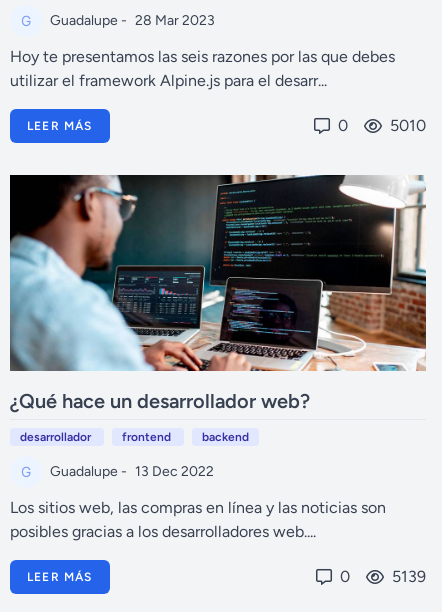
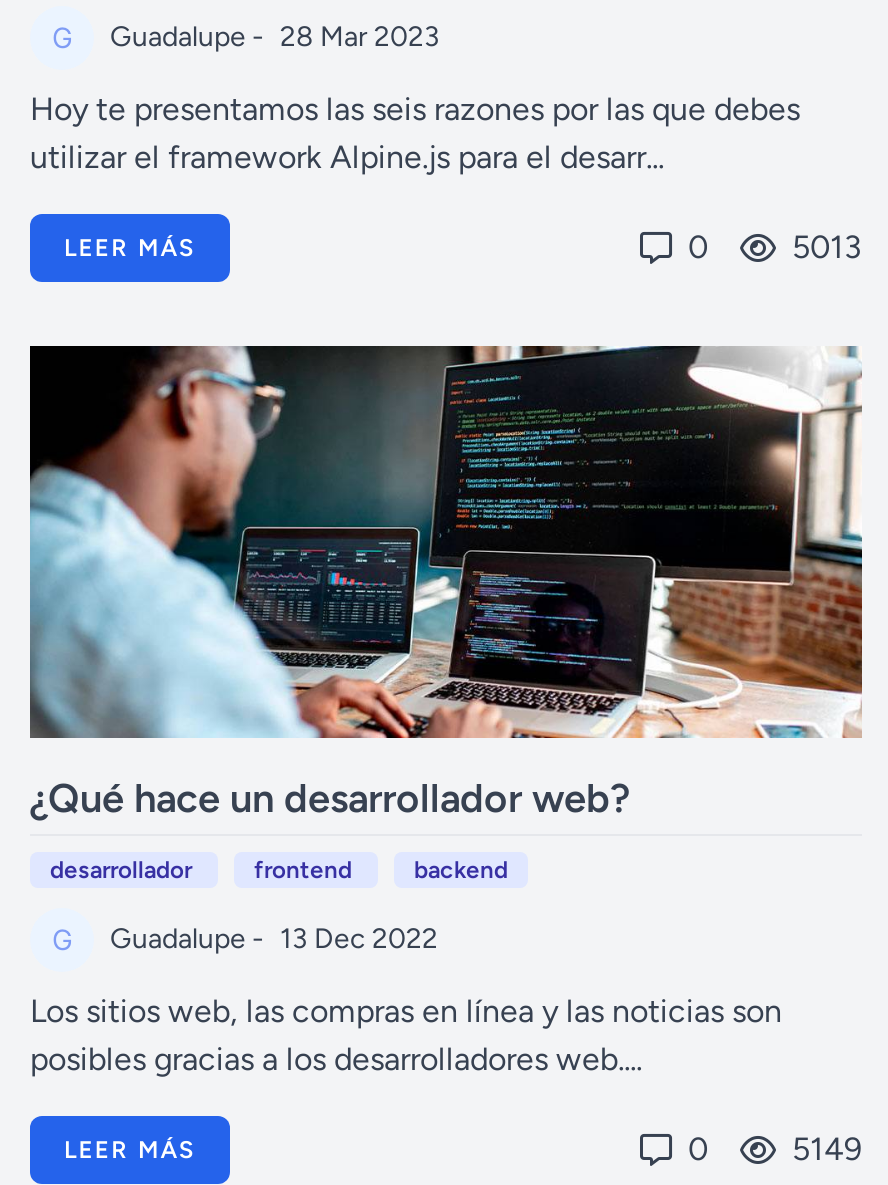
[390,116,426,135] 5010 -> [792,228,862,266] 5013
[392,567,426,586] 5139 -> [792,1131,862,1169] 5149

